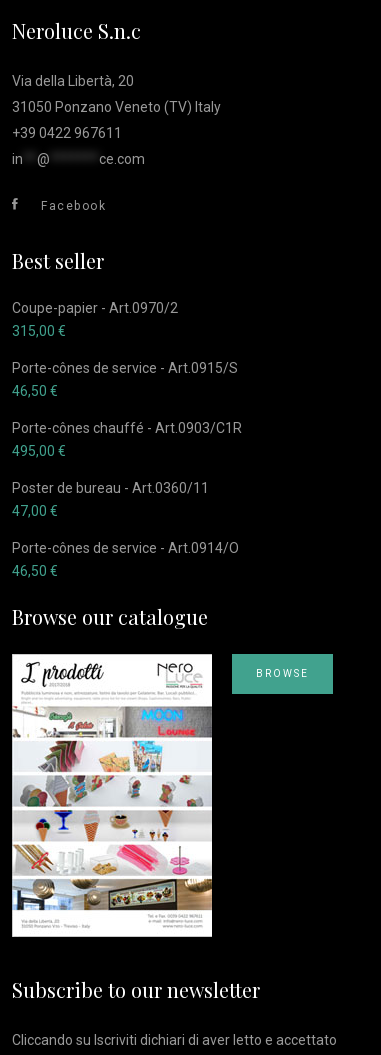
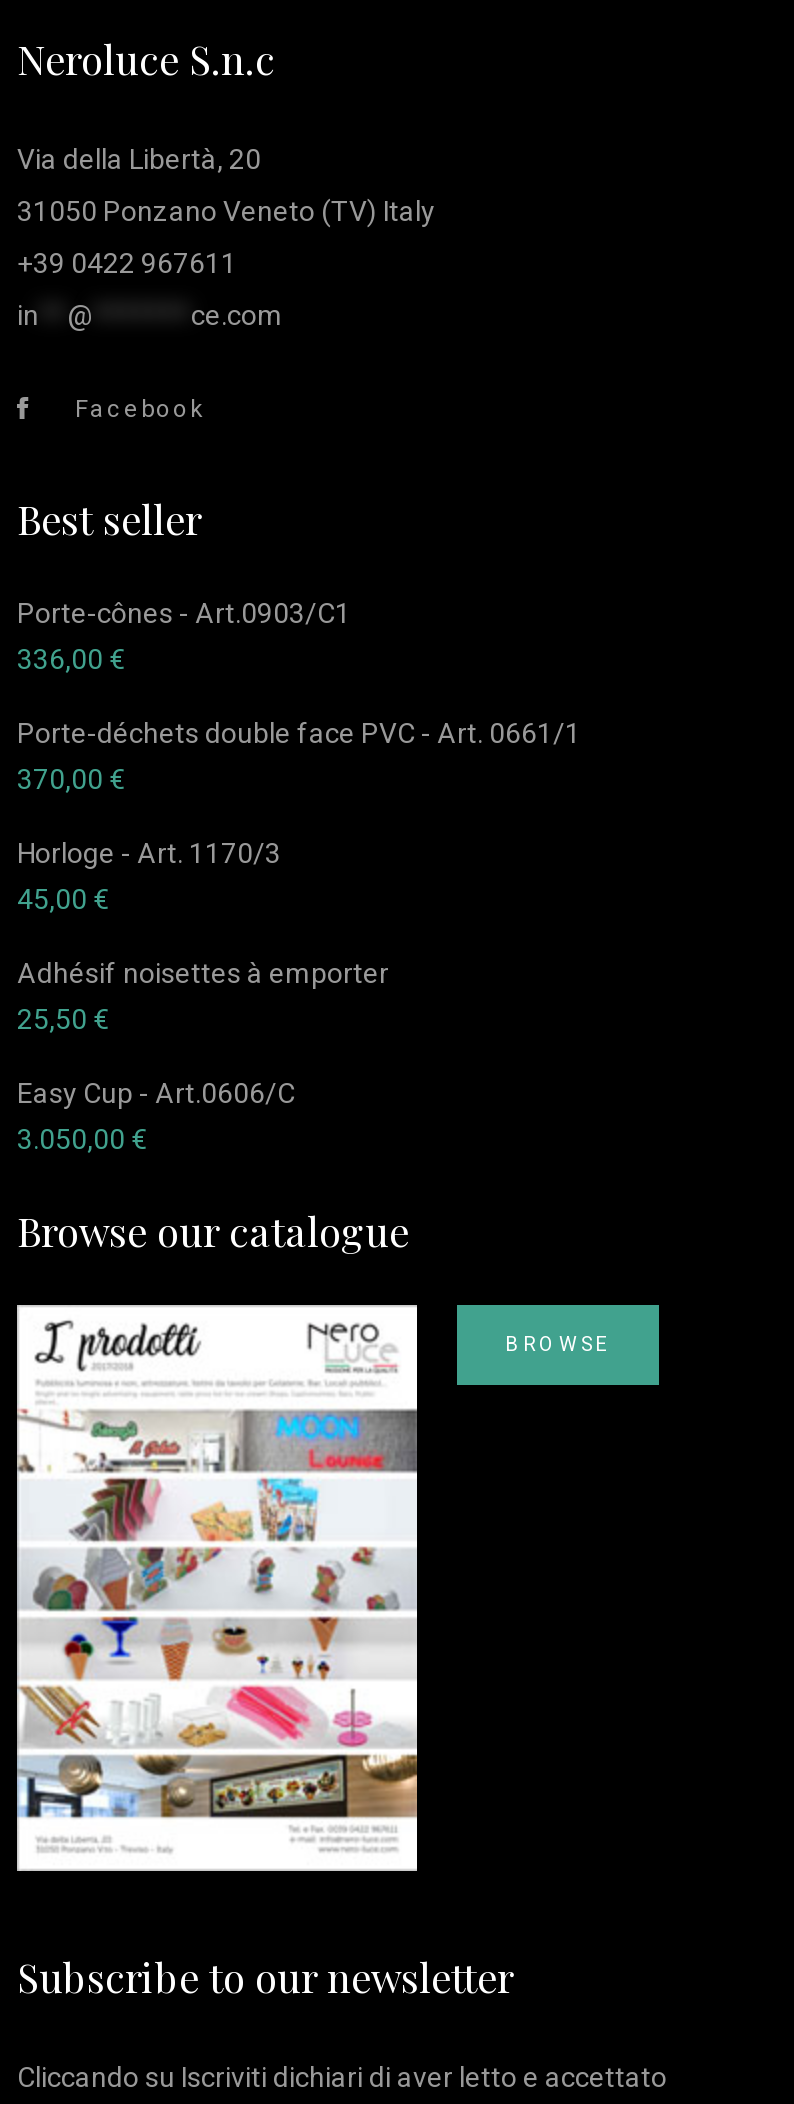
[12,300,178,339] Coupe-papier - Art.0970/2 | 315,00 € -> [17,597,351,675] Porte-cônes - Art.0903/C1 | 336,00 €
[12,360,238,399] Porte-cônes de service - Art.0915/S | 46,50 € -> [17,717,581,795] Porte-déchets double face PVC - Art. 0661/1 | 370,00 €
[12,420,242,459] Porte-cônes chauffé - Art.0903/C1R | 495,00 € -> [17,837,281,915] Horloge - Art. 1170/3 | 45,00 €
[12,480,209,519] Poster de bureau - Art.0360/11 | 47,00 € -> [17,957,389,1035] Adhésif noisettes à emporter | 25,50 €
[12,540,239,579] Porte-cônes de service - Art.0914/O | 46,50 € -> [17,1077,295,1155] Easy Cup - Art.0606/C | 3.050,00 €

